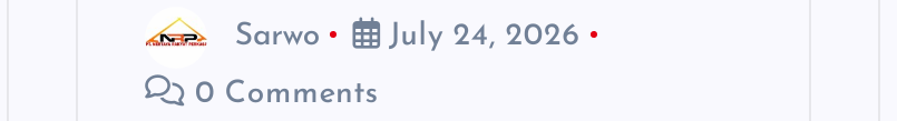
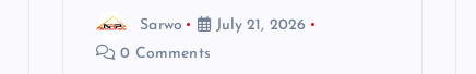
[235,19,580,52] Sarwo July 24, 2026 -> [140,17,306,33] Sarwo July 21, 2026

